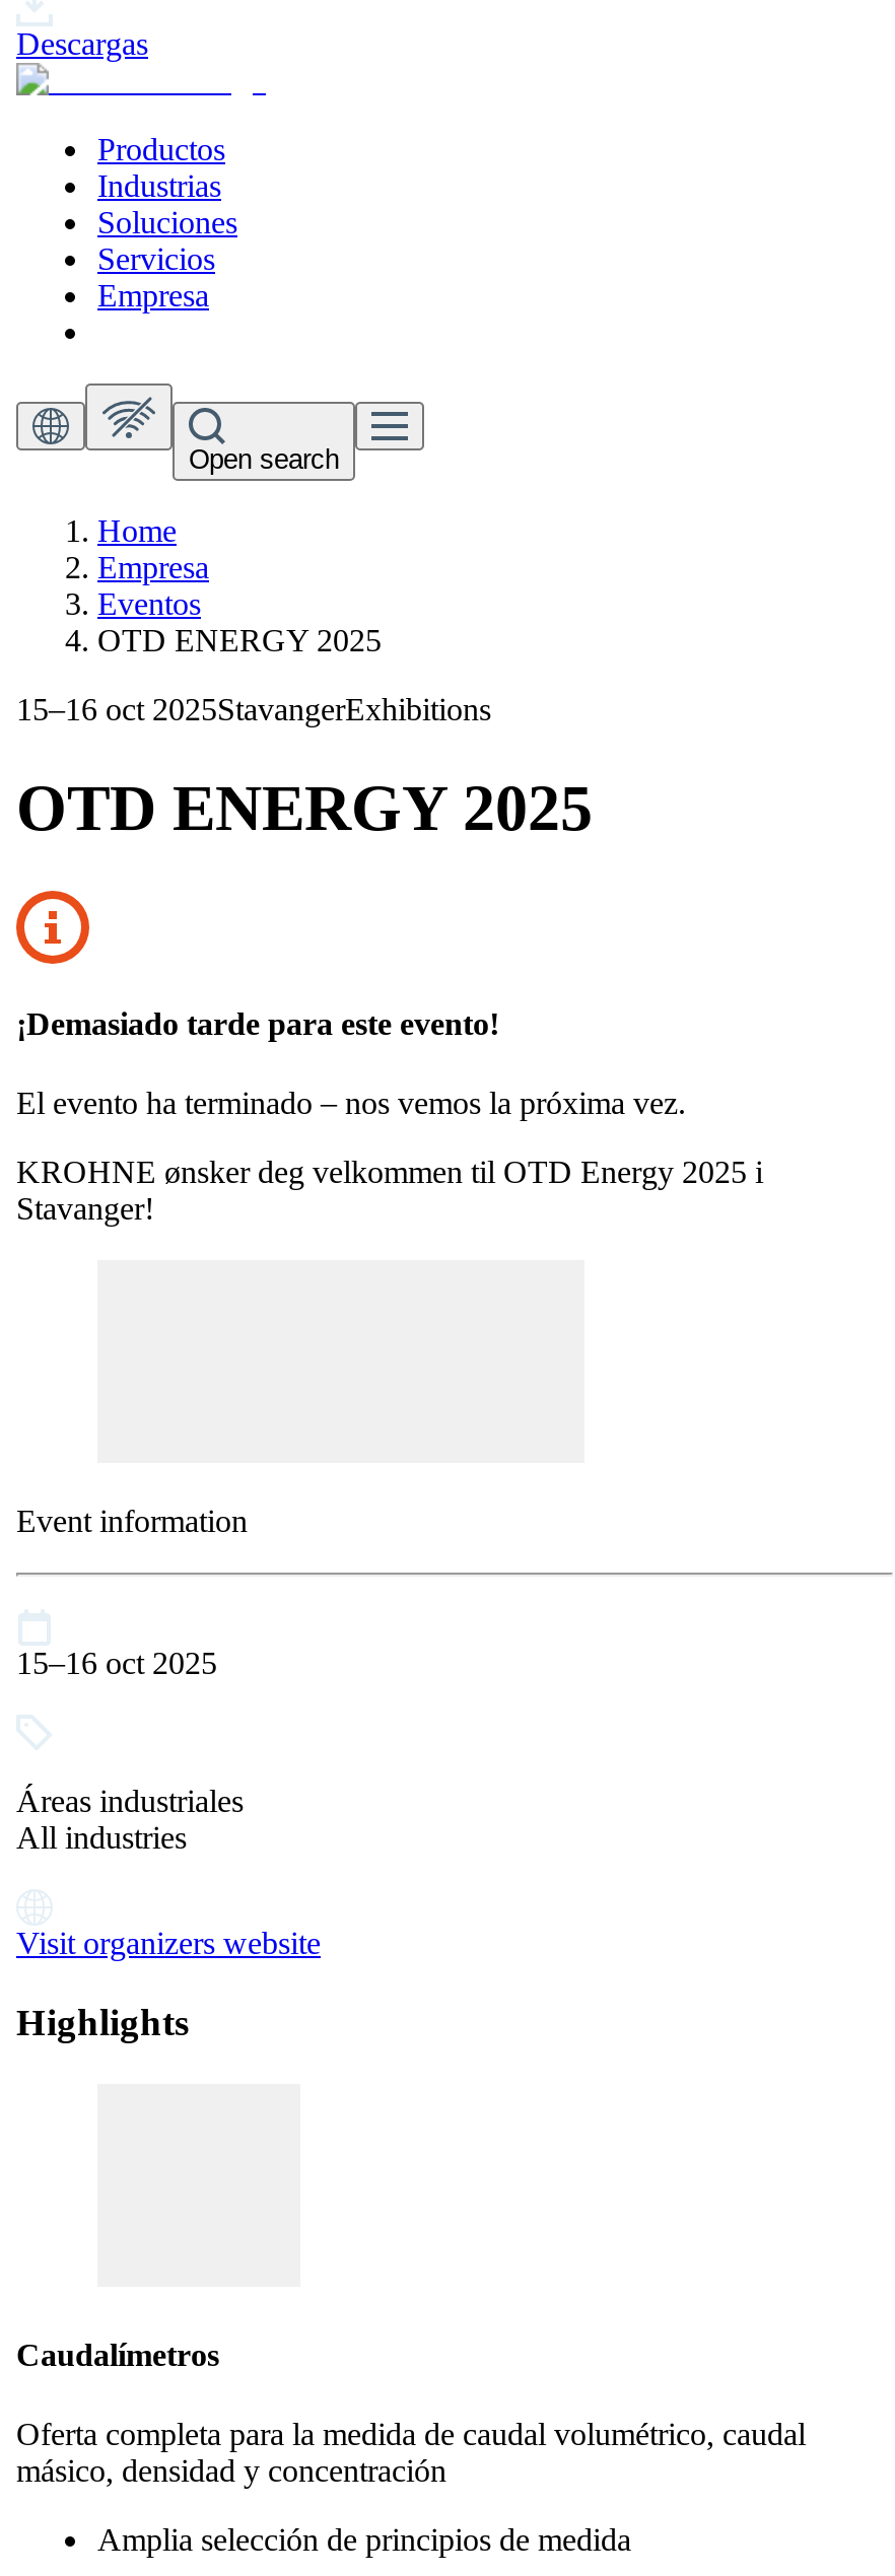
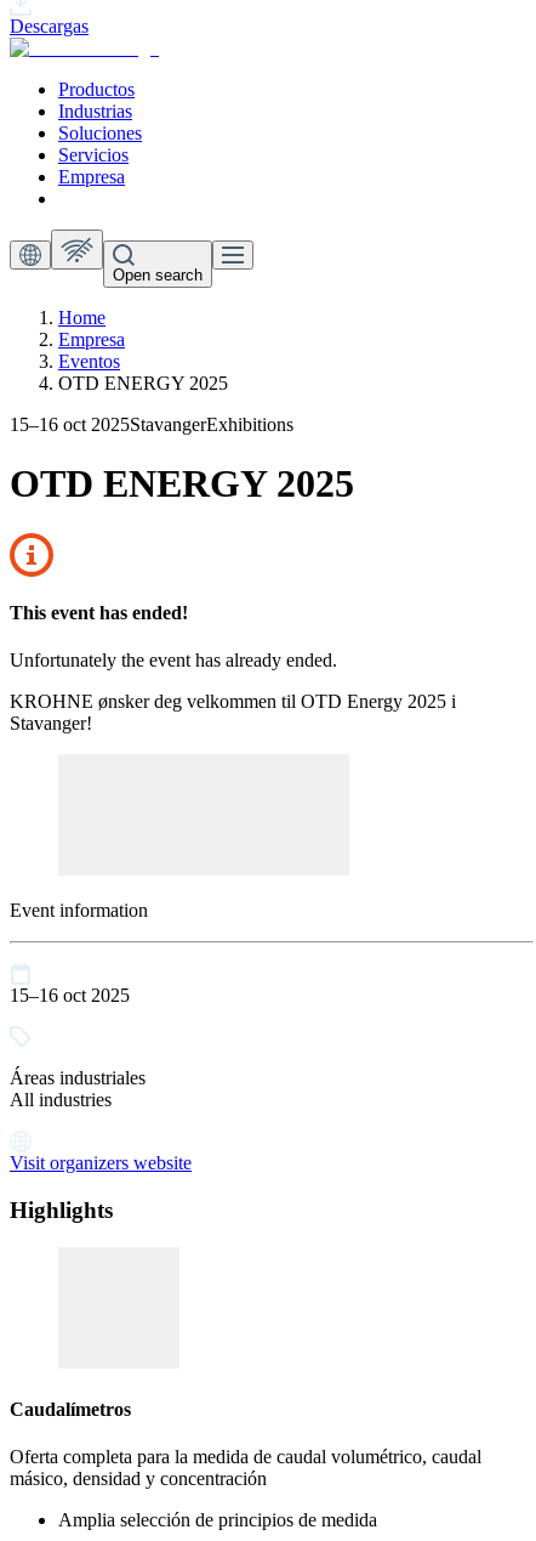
[16,1006,499,1041] ¡Demasiado tarde para este evento! -> [10,602,188,623] This event has ended!
[16,1086,686,1120] El evento ha terminado – nos vemos la próxima vez. -> [10,650,337,670] Unfortunately the event has already ended.

